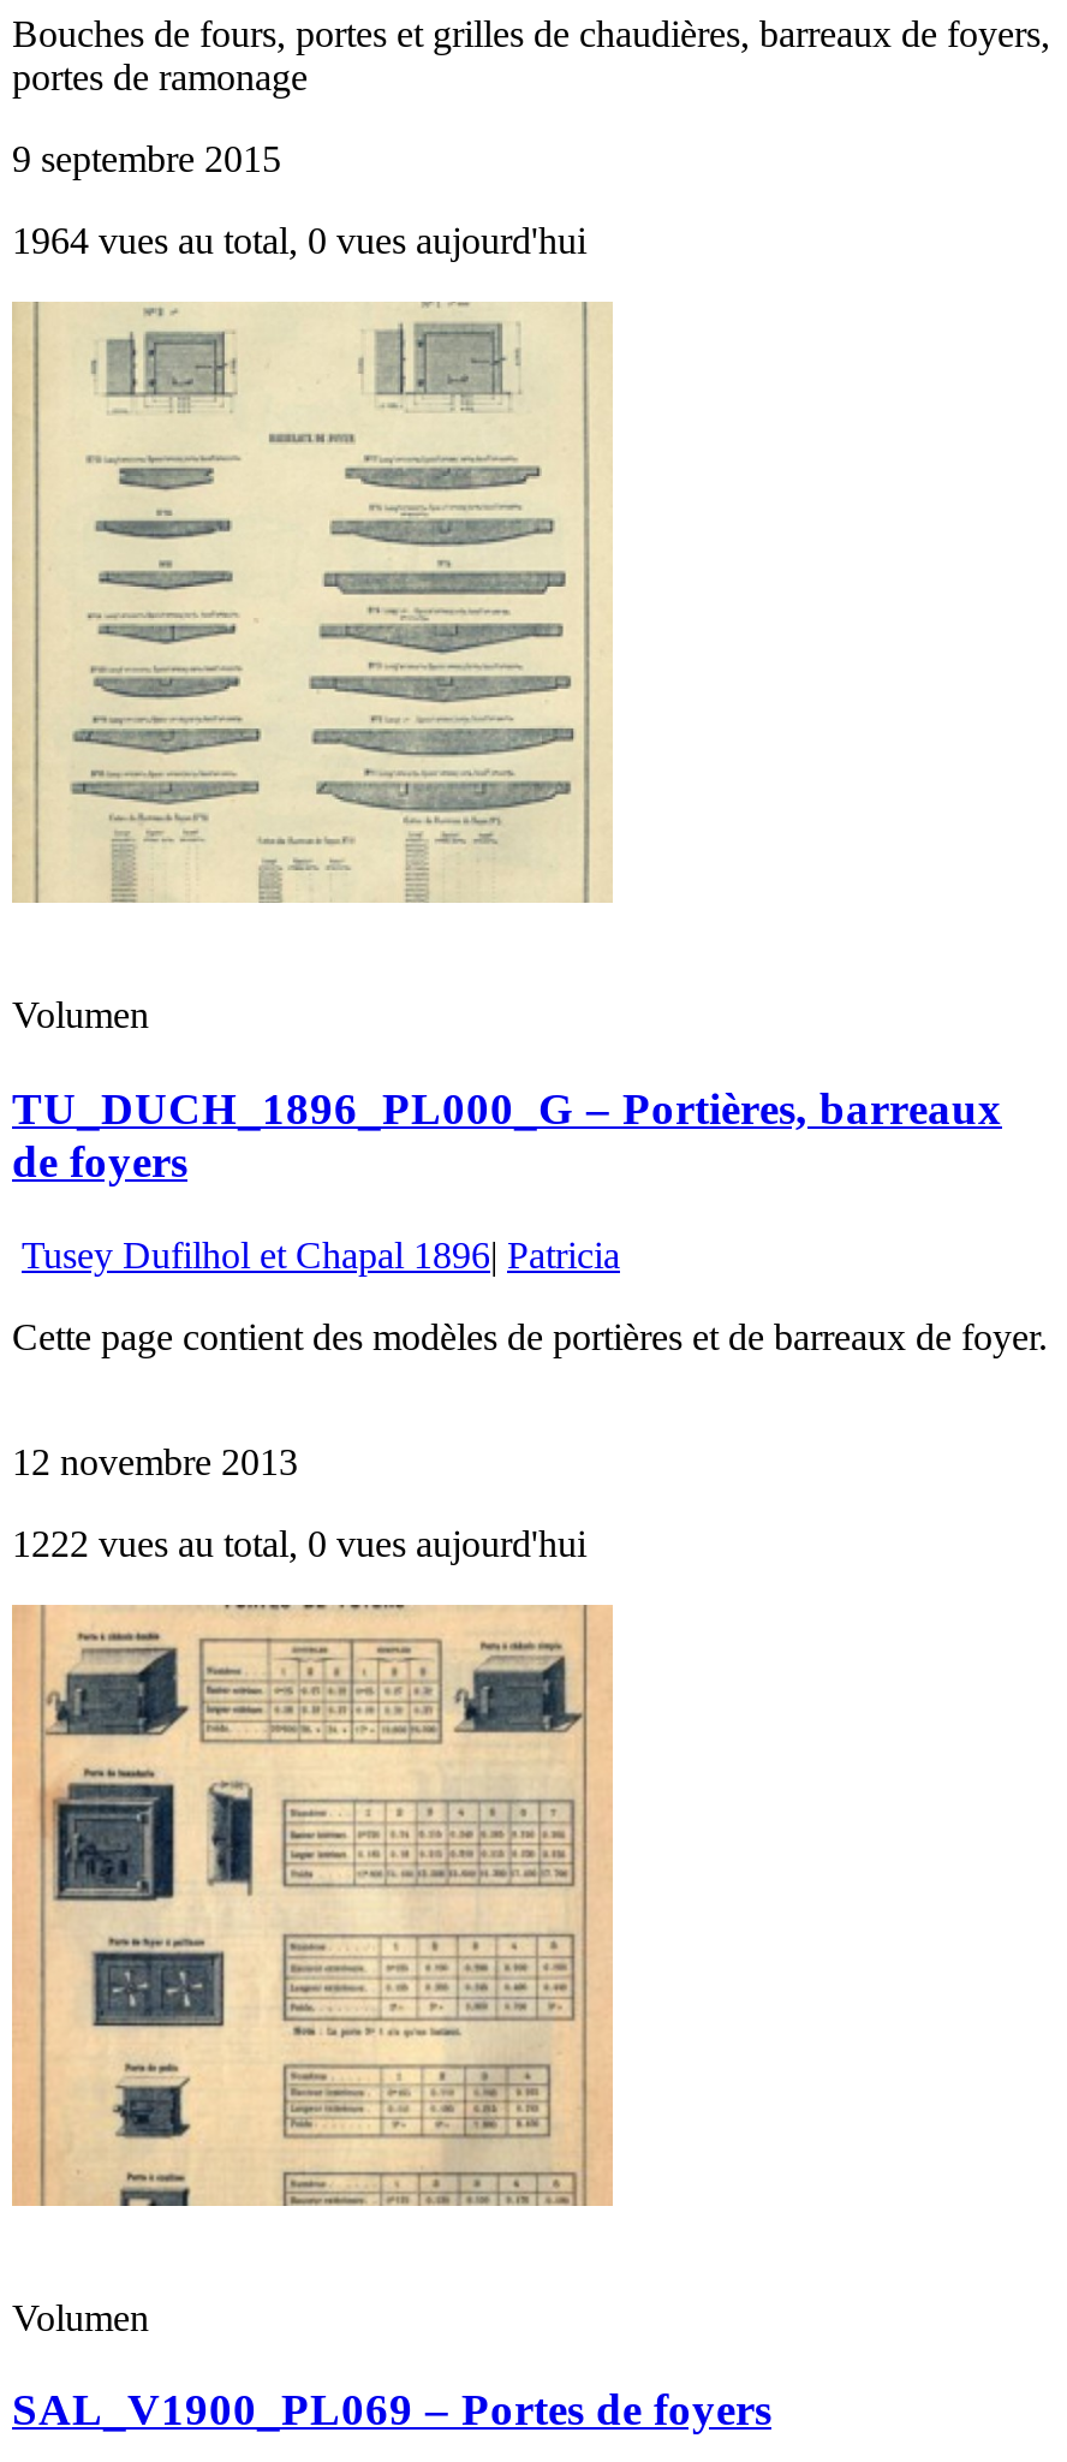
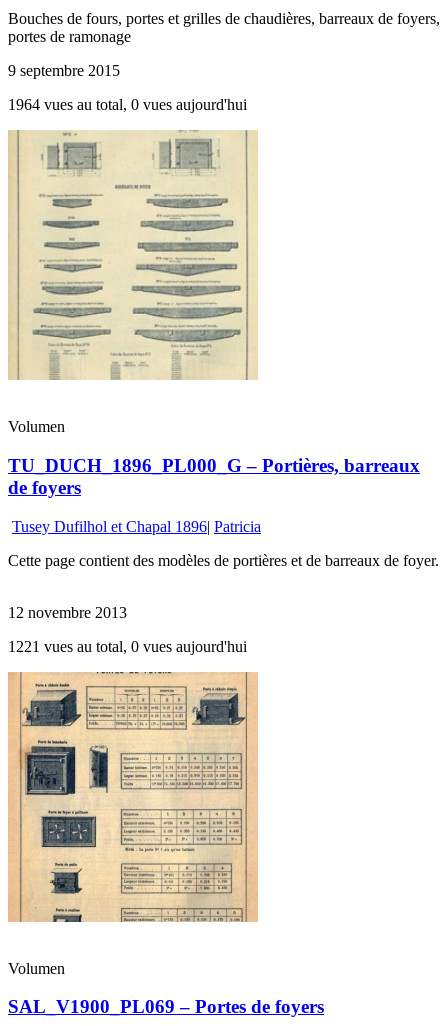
[12,1523,586,1564] 1222 vues au total, 0 vues aujourd'hui -> [8,638,247,655] 1221 vues au total, 0 vues aujourd'hui

